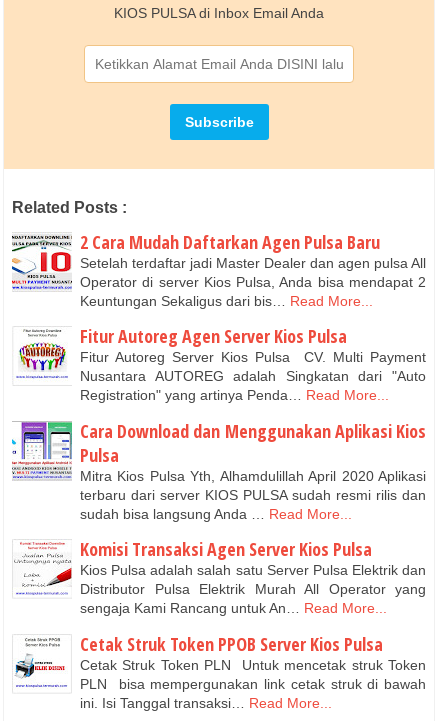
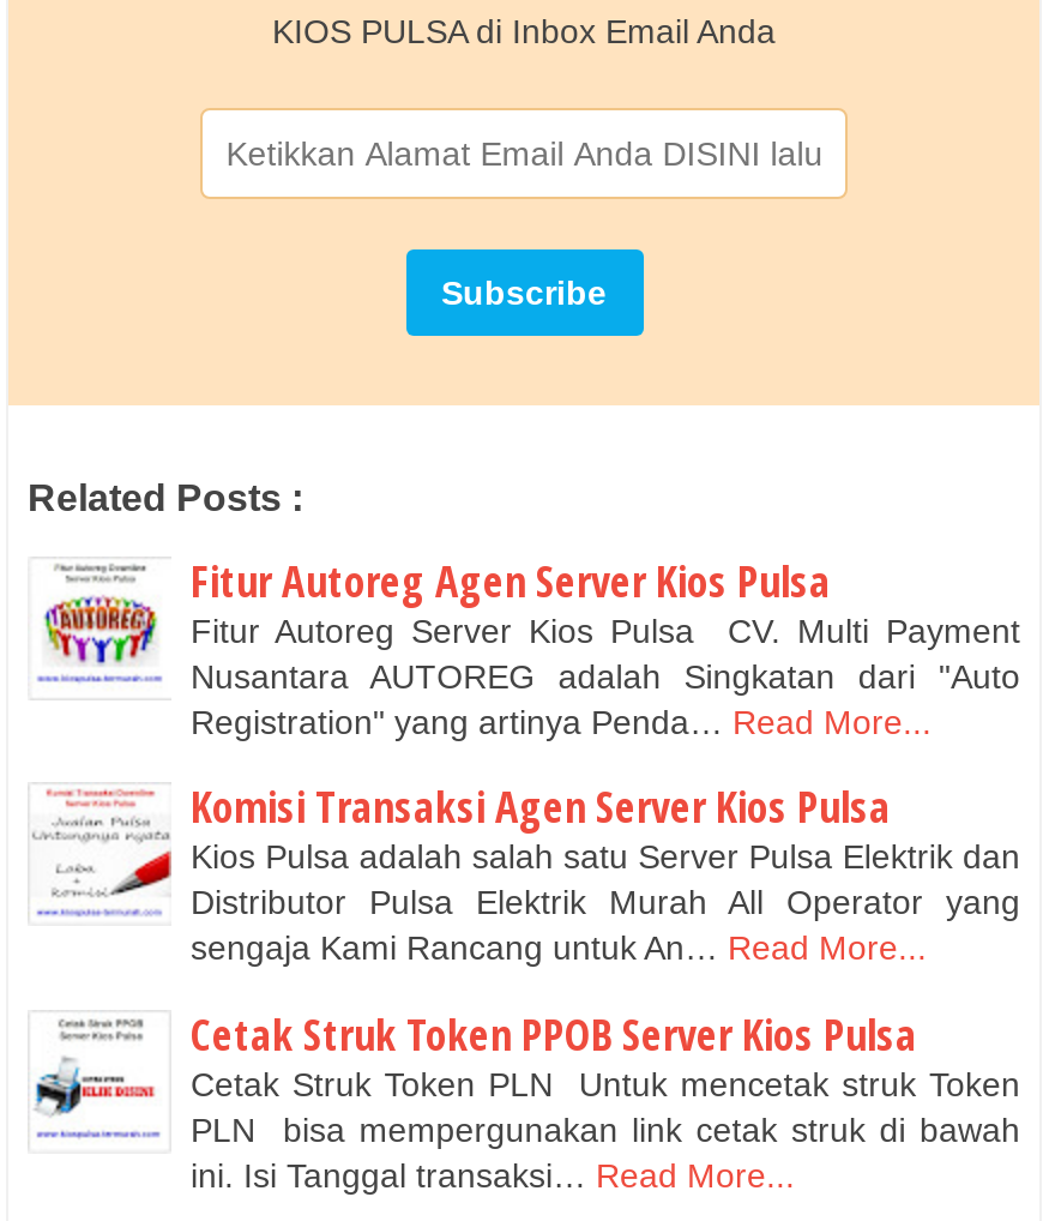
[11,230,426,309] [image] | 2 Cara Mudah Daftarkan Agen Pulsa Baru | Setelah terdaftar jadi Master Dealer dan agen pulsa All | Operator di server Kios Pulsa, Anda bisa mendapat 2 | Keuntungan Sekaligus dari bis… Read More... -> none
[11,419,426,522] [image] | Cara Download dan Menggunakan Aplikasi Kios | Pulsa | Mitra Kios Pulsa Yth, Alhamdulillah April 2020 Aplikasi | terbaru dari server KIOS PULSA sudah resmi rilis dan | sudah bisa langsung Anda … Read More... -> none

